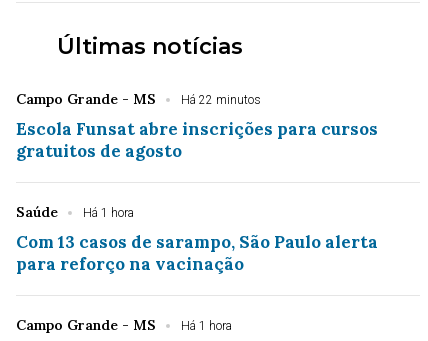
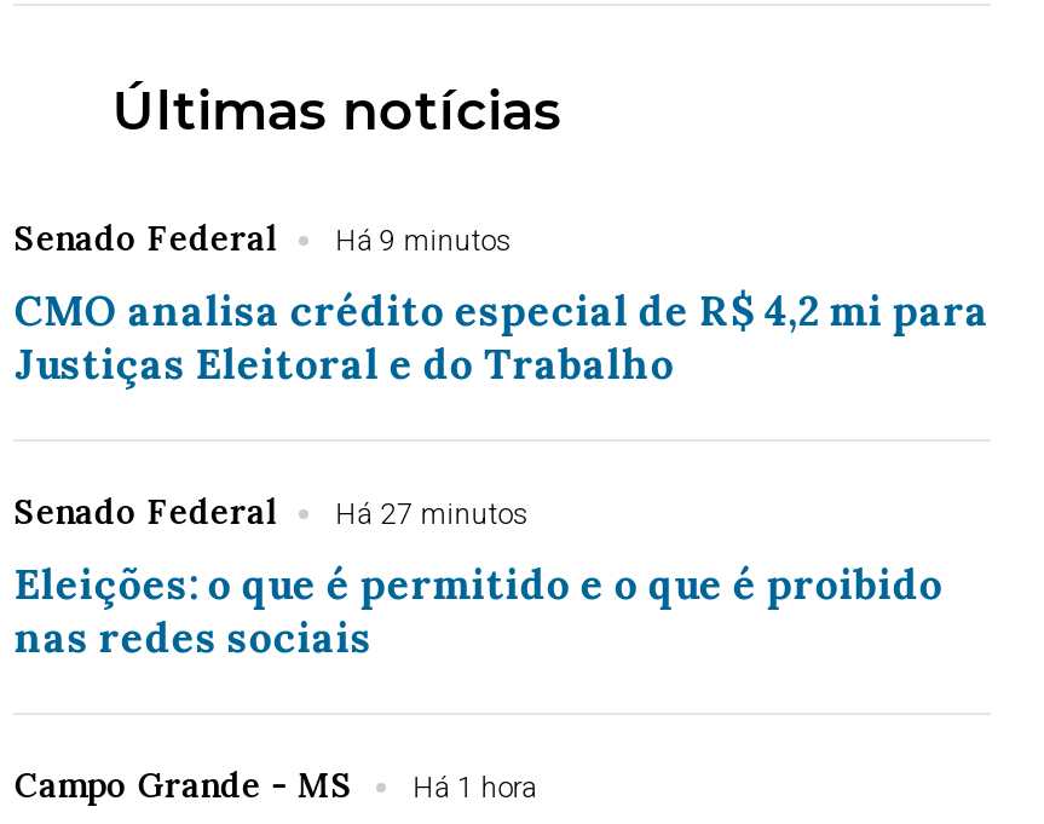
[16,89,261,107] Campo Grande - MS | Há 22 minutos -> [14,215,513,259] Senado Federal | Há 9 minutos
[16,117,378,161] Escola Funsat abre inscrições para cursos | gratuitos de agosto -> [14,283,989,390] CMO analisa crédito especial de R$ 4,2 mi para | Justiças Eleitoral e do Trabalho
[16,202,134,220] Saúde | Há 1 hora -> [14,489,530,532] Senado Federal | Há 27 minutos
[16,230,378,274] Com 13 casos de sarampo, São Paulo alerta | para reforço na vacinação -> [14,557,943,663] Eleições: o que é permitido e o que é proibido | nas redes sociais

